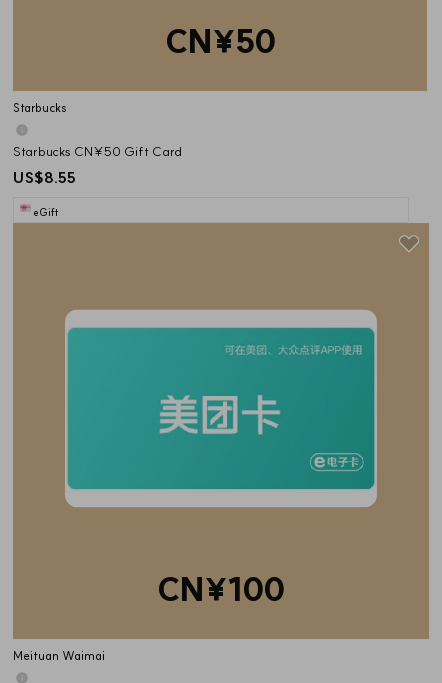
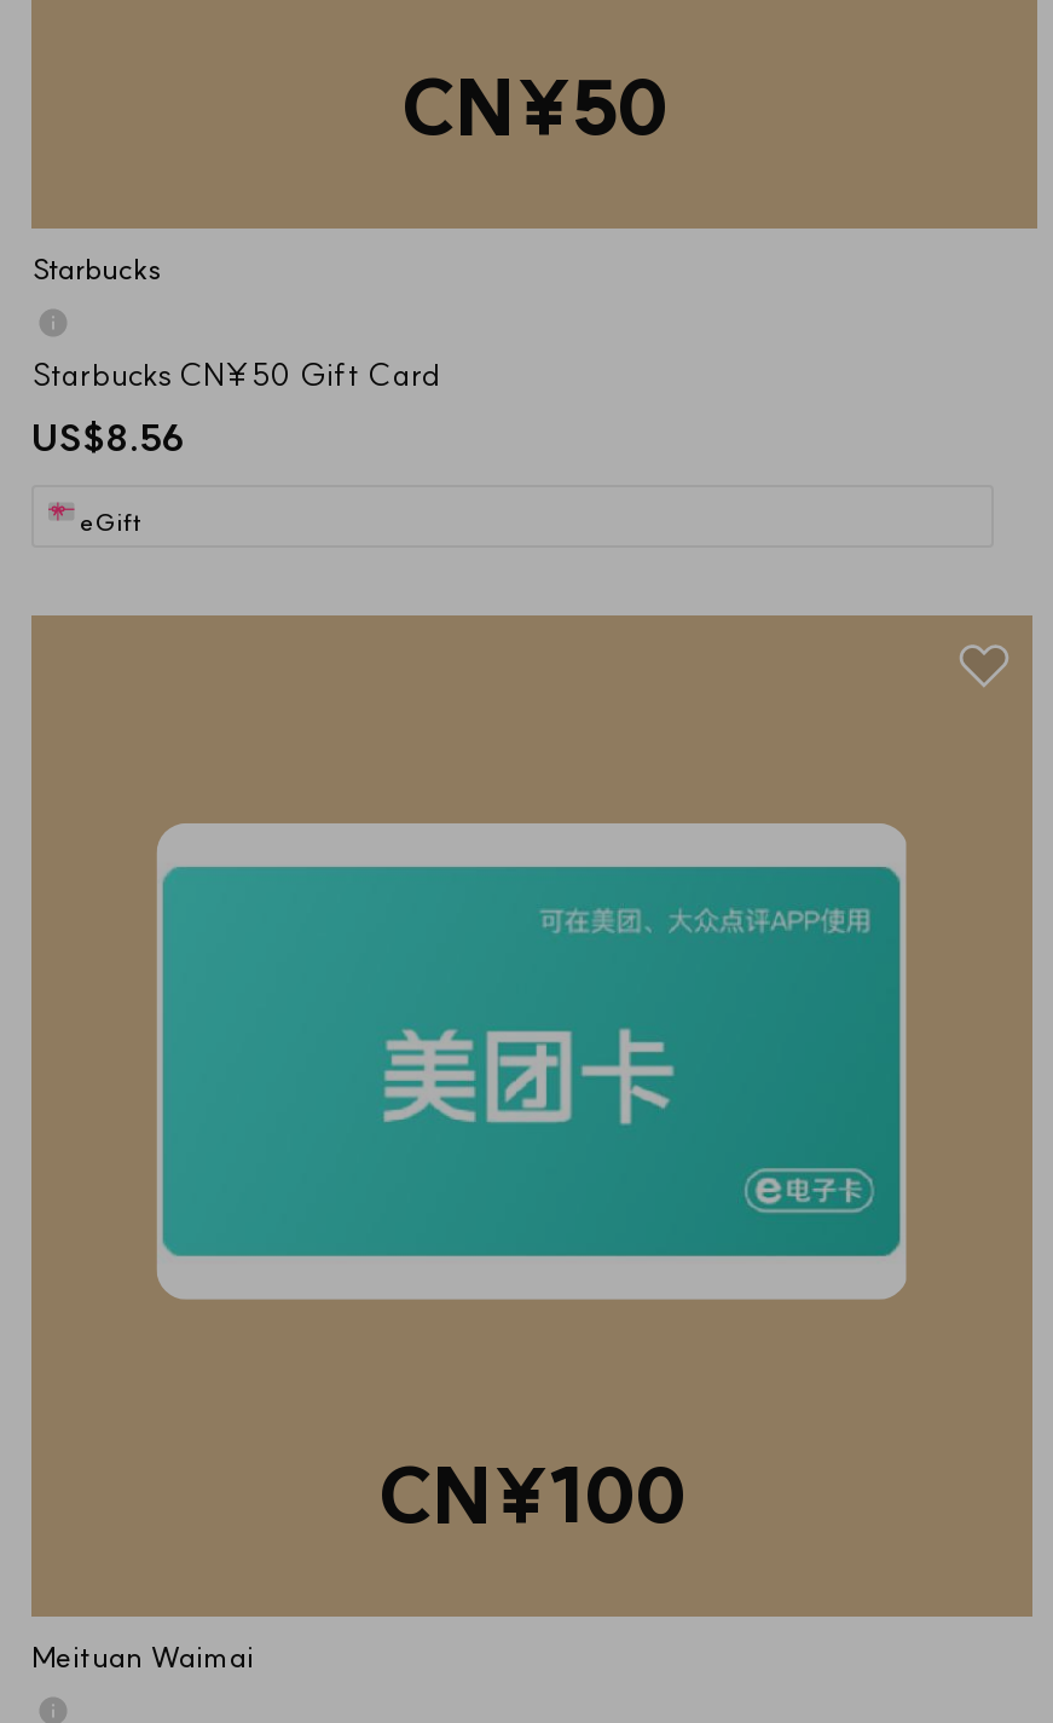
[13,168,76,187] US$8.55 -> [31,415,186,461] US$8.56
moved [13,222,430,638] -> [34,611,1037,1612]: [image]

